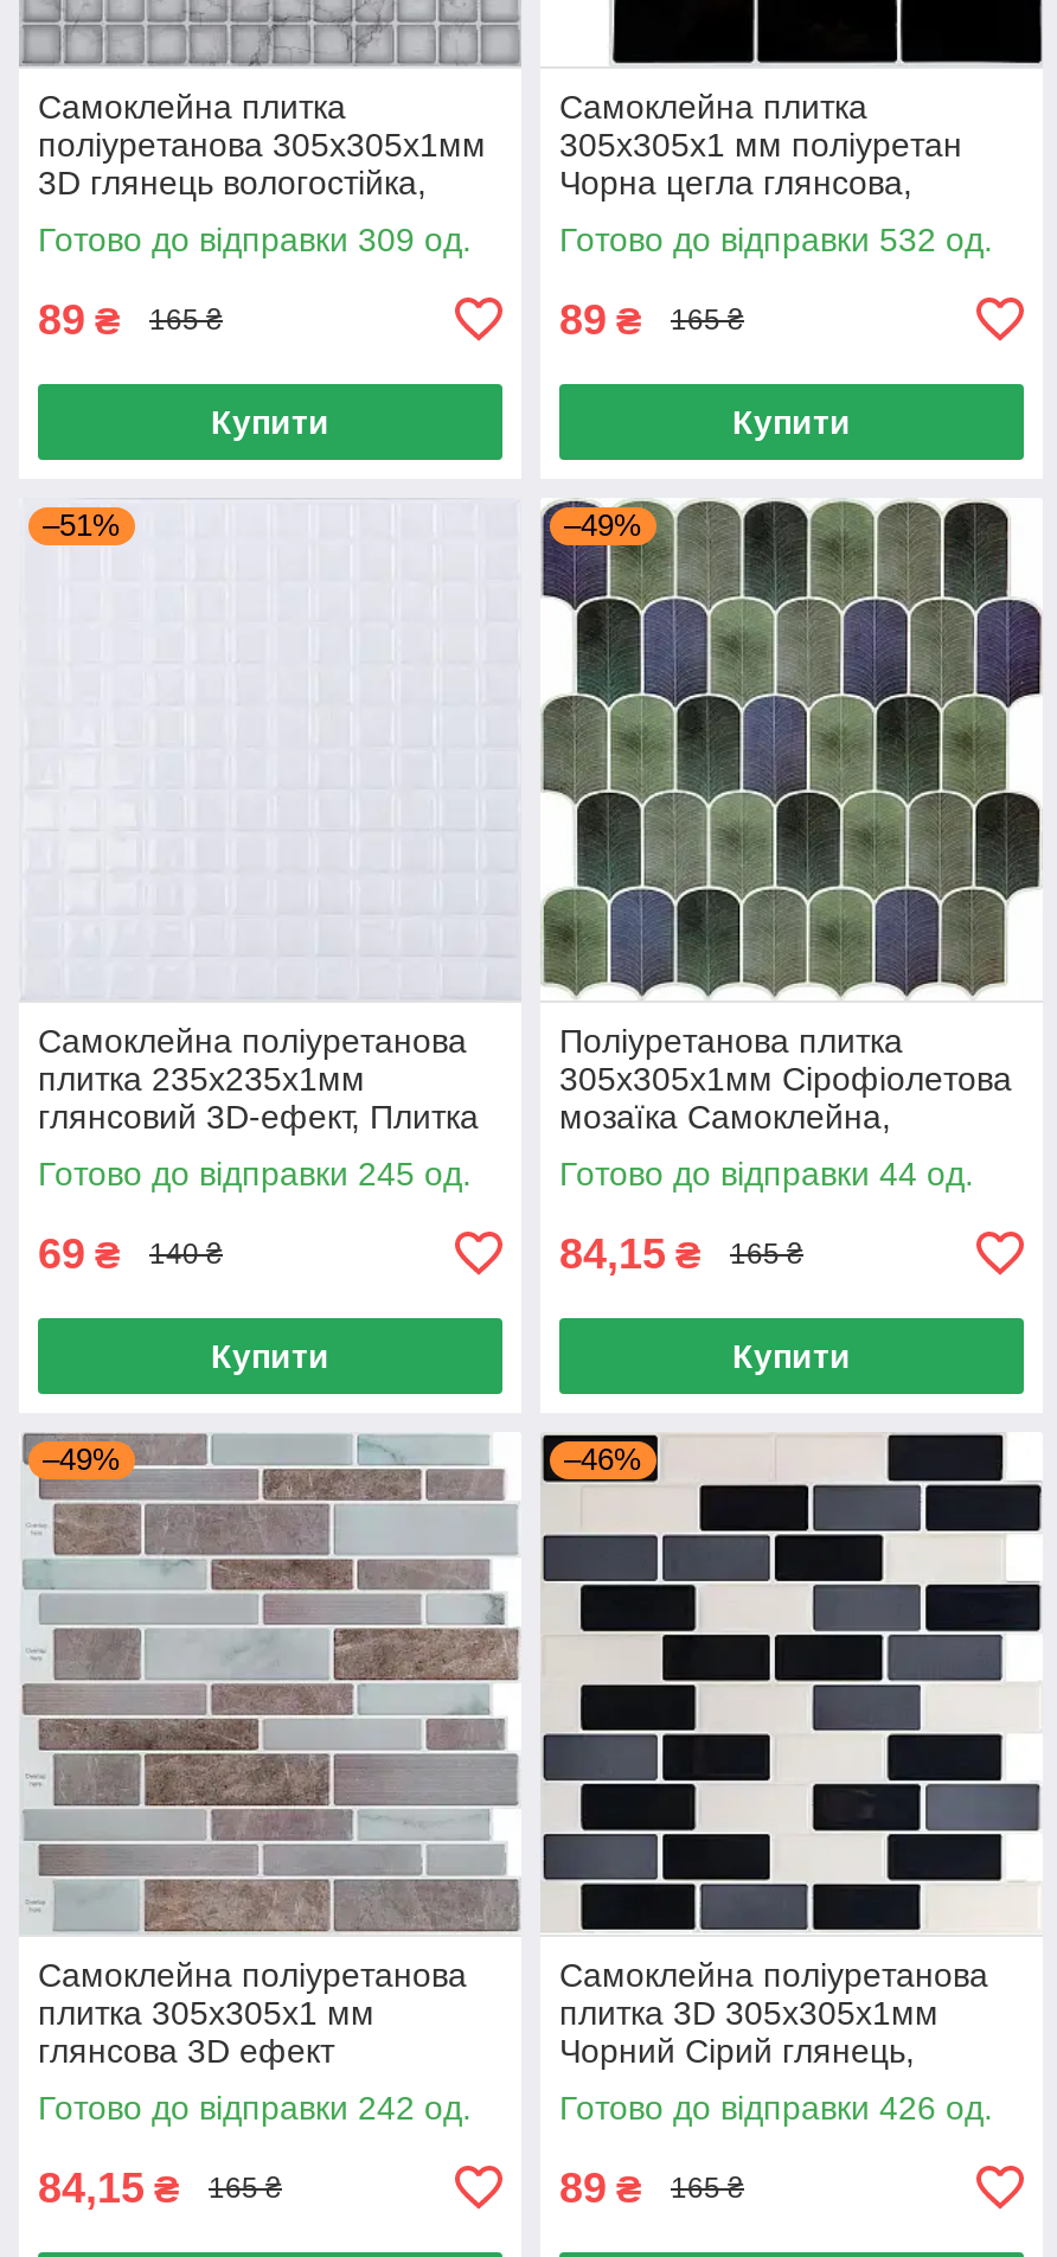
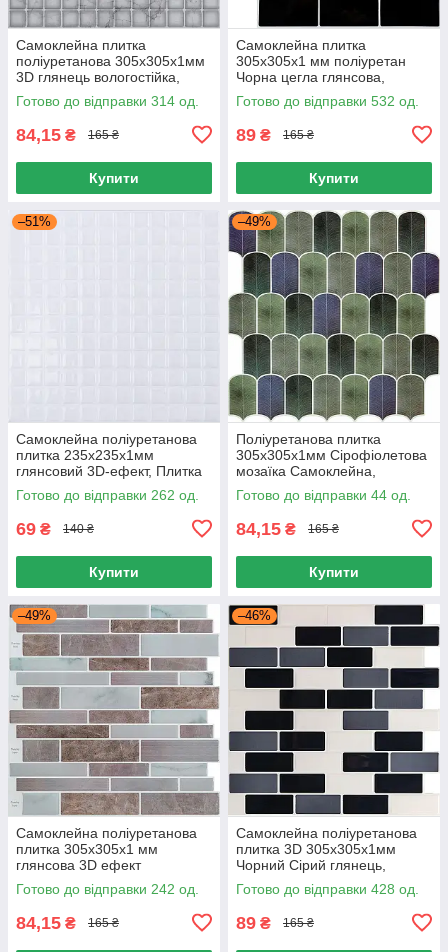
[38,219,472,257] Готово до відправки 309 од. -> [16,92,199,108] Готово до відправки 314 од.
[38,295,121,343] 89 ₴ -> [16,124,76,144] 84,15 ₴
[38,1153,472,1191] Готово до відправки 245 од. -> [16,486,199,502] Готово до відправки 262 од.
[559,2087,993,2125] Готово до відправки 426 од. -> [236,880,419,896] Готово до відправки 428 од.

